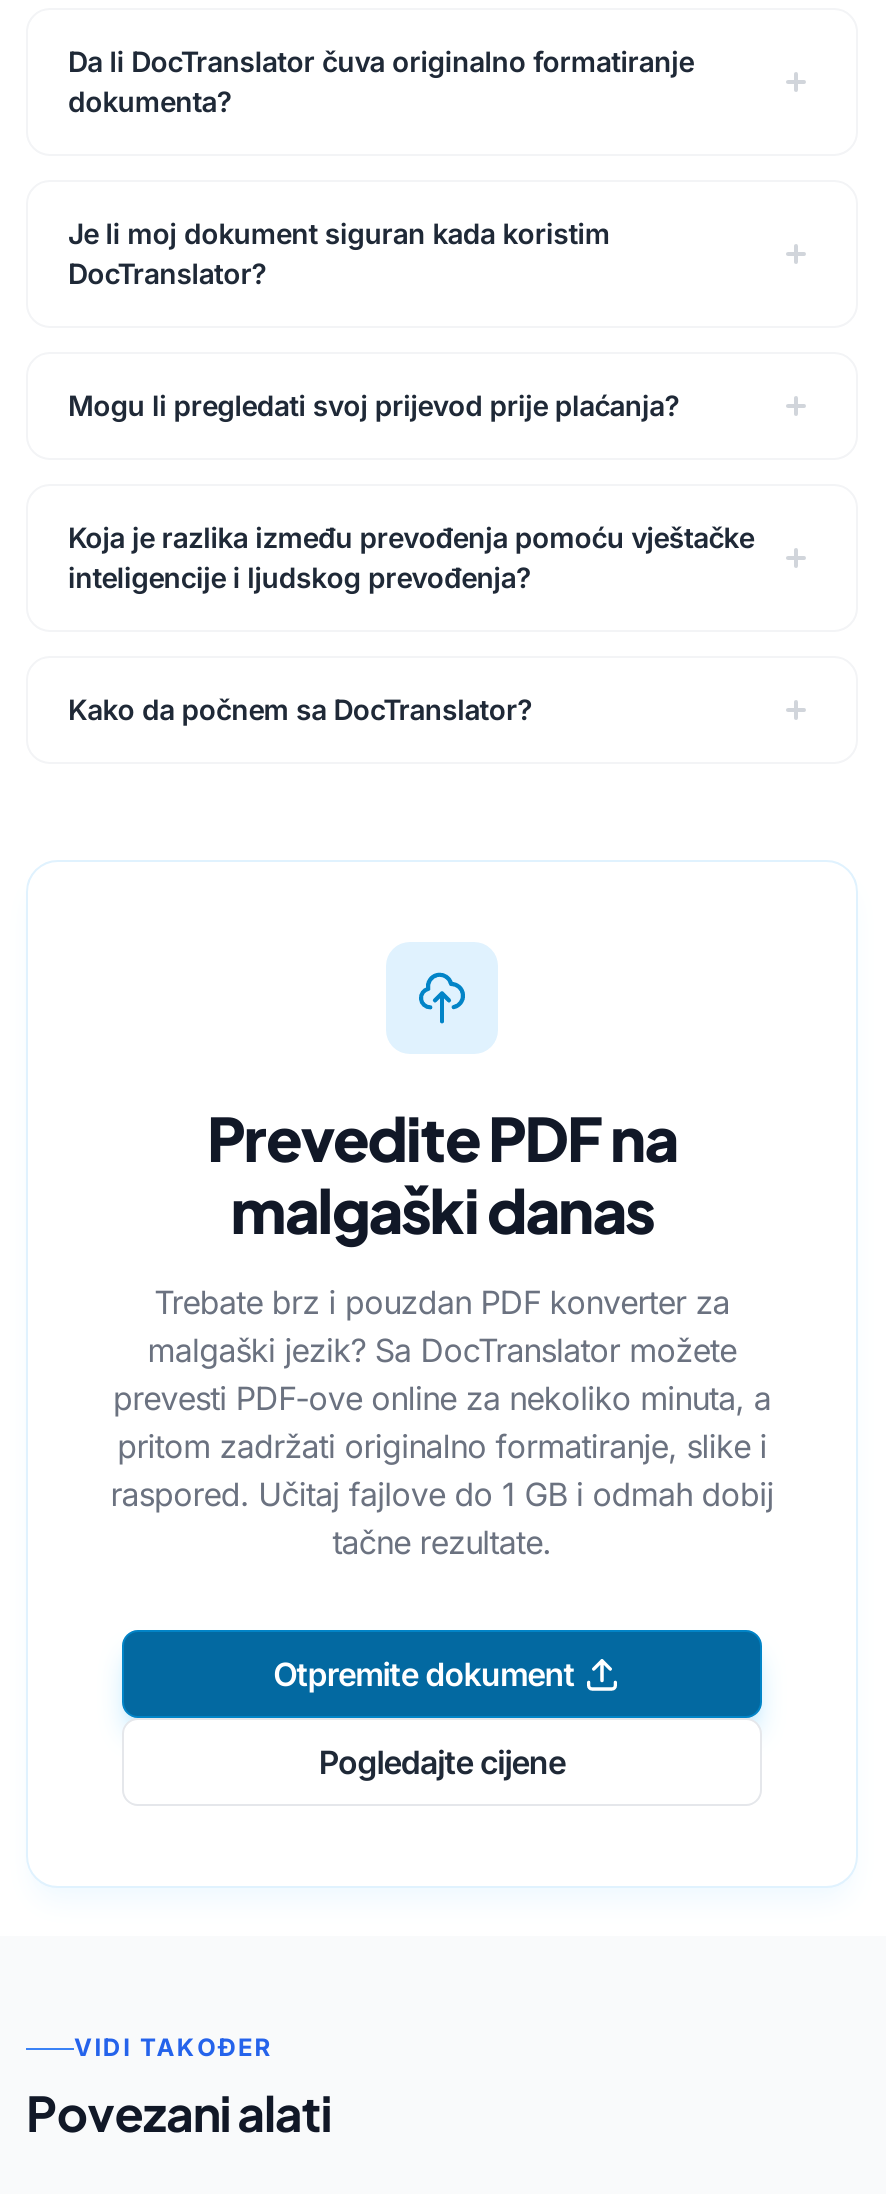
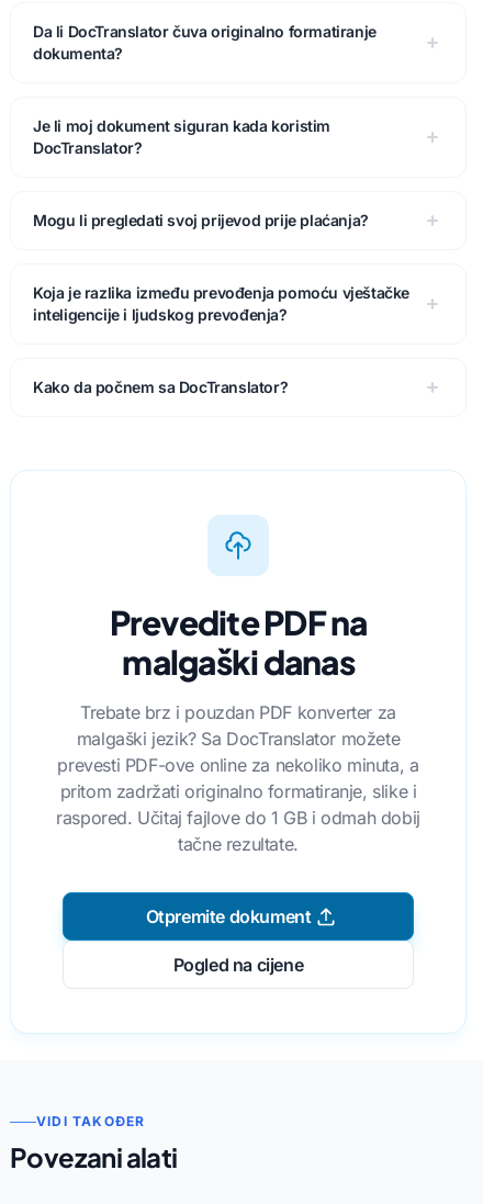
[319,1742,565,1782] Pogledajte cijene -> [173,954,303,976] Pogled na cijene

